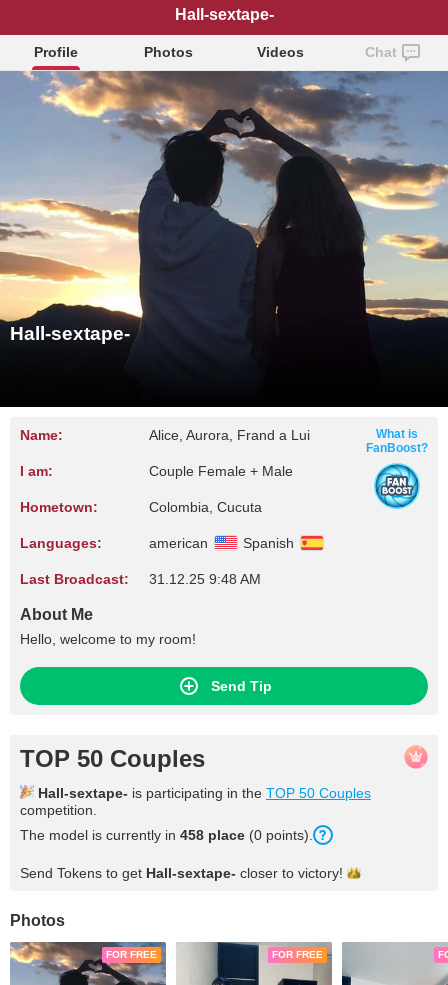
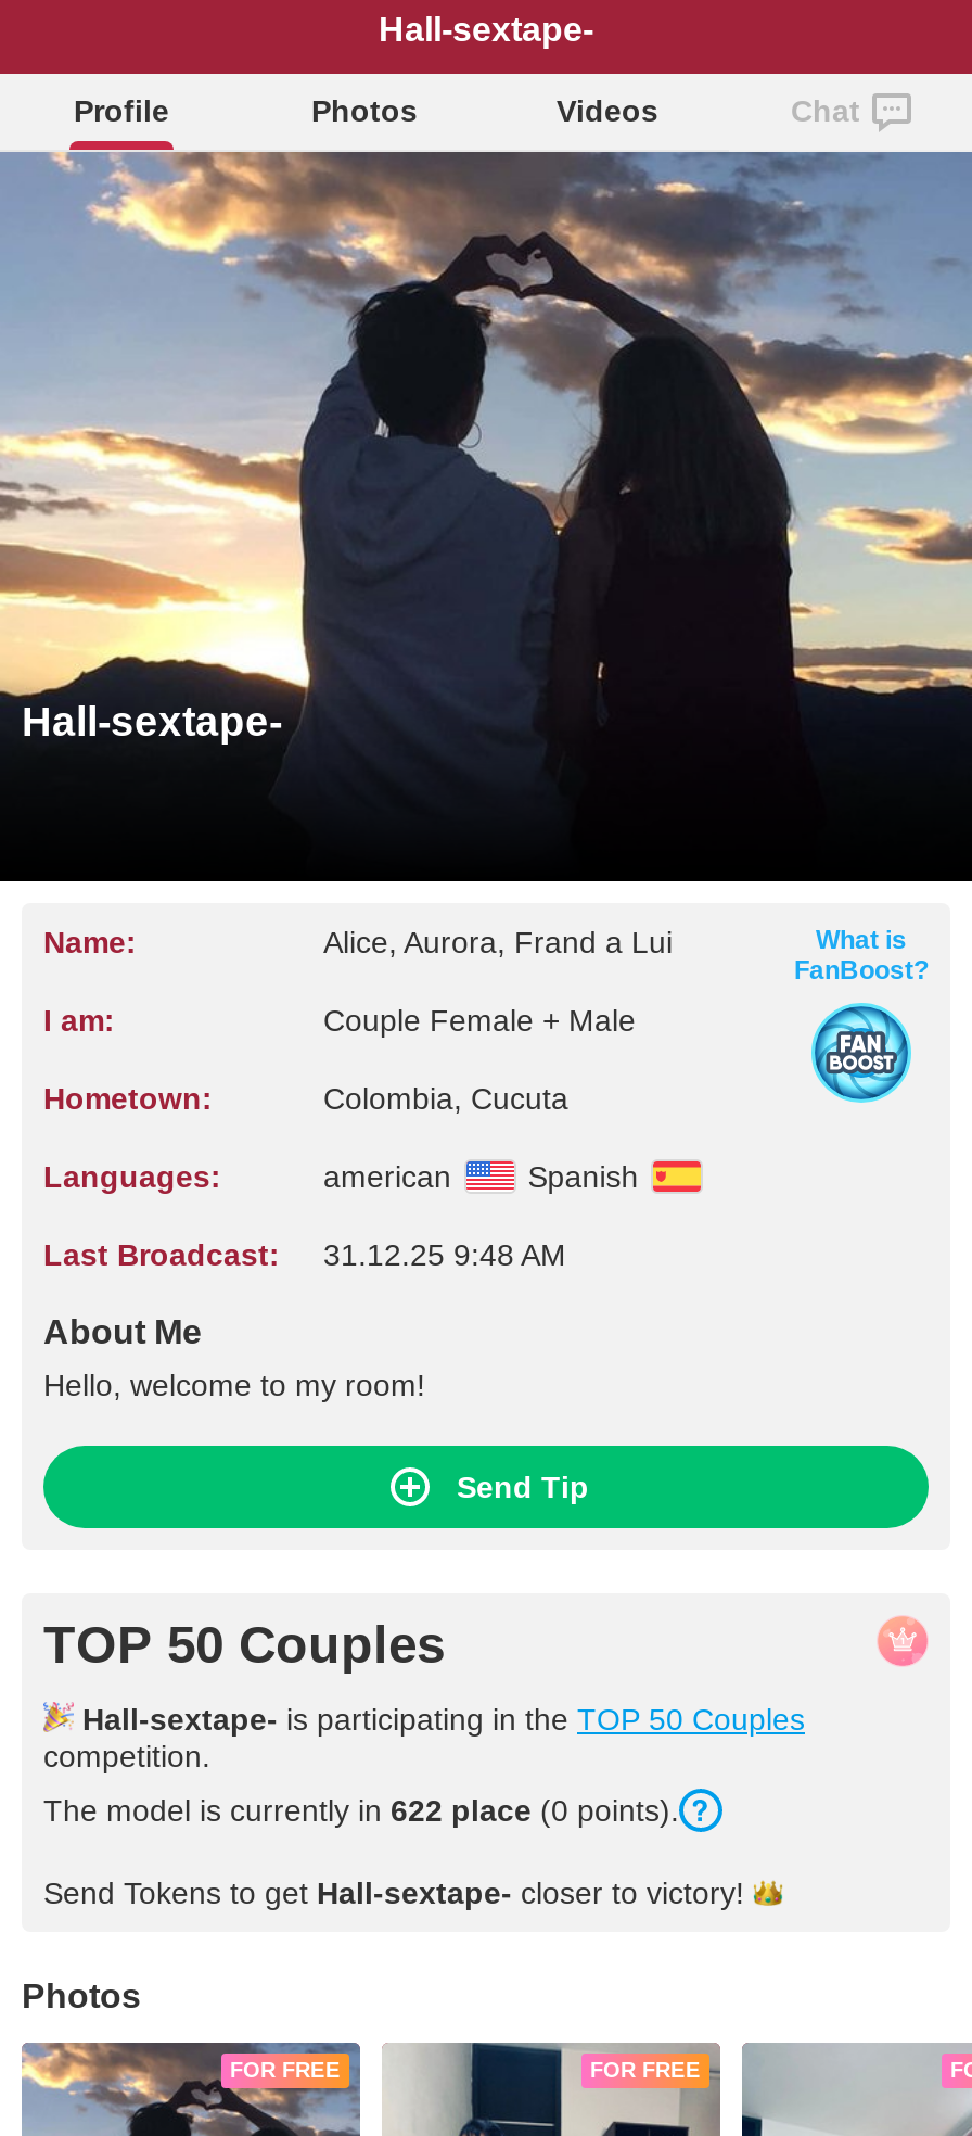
[20,827,313,843] The model is currently in 458 place (0 points). -> [43,1793,679,1828] The model is currently in 622 place (0 points).

